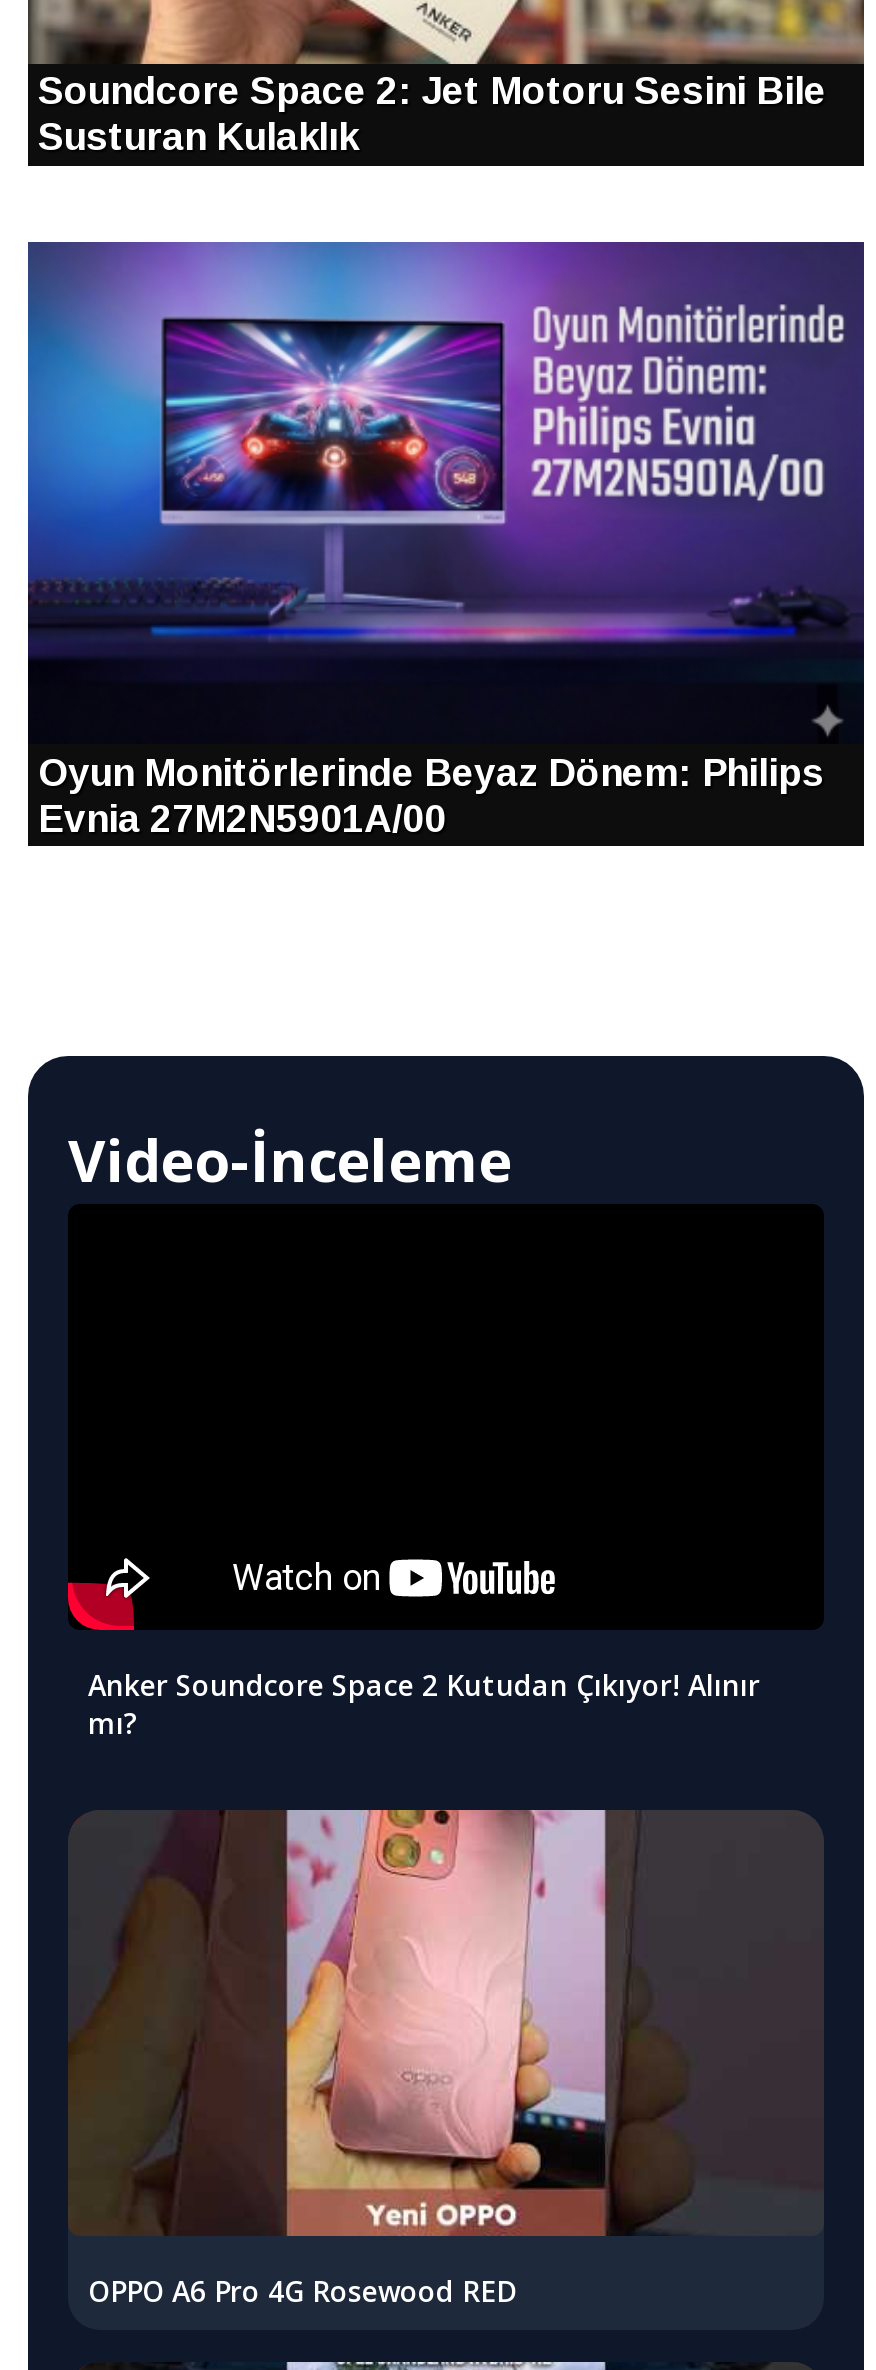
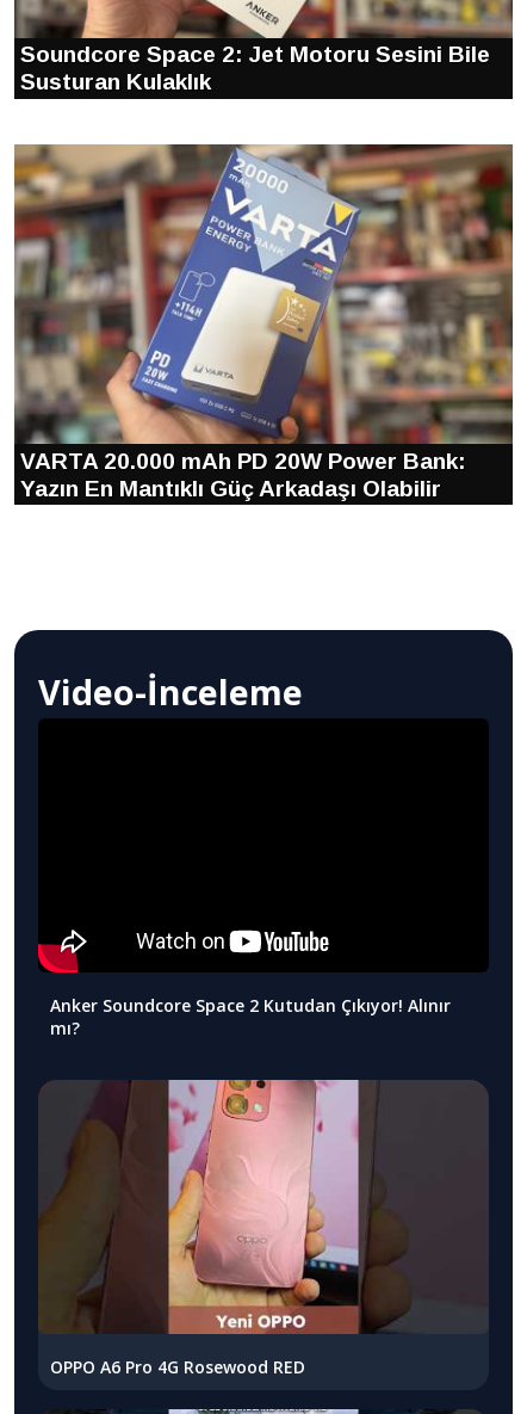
[26,240,866,840] [image] | Oyun Monitörlerinde Beyaz Dönem: Philips | Evnia 27M2N5901A/00 -> [13,143,514,501] [image] | VARTA 20.000 mAh PD 20W Power Bank: | Yazın En Mantıklı Güç Arkadaşı Olabilir

